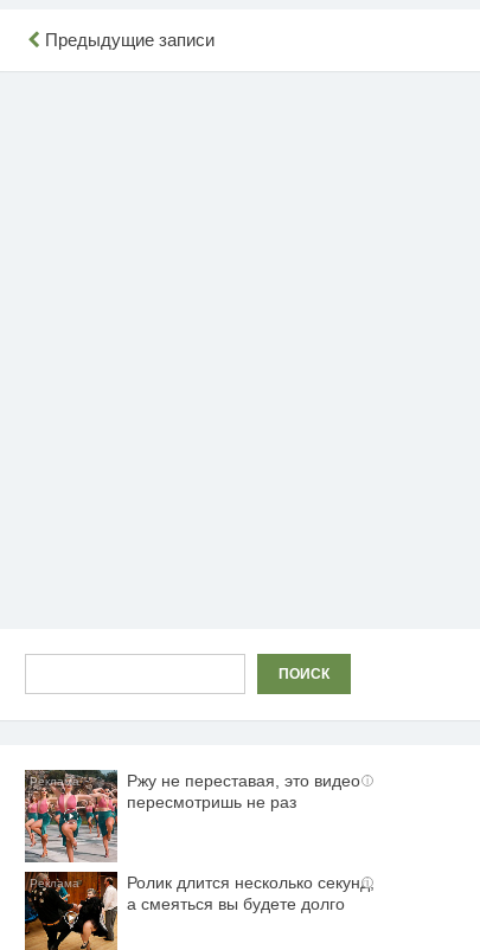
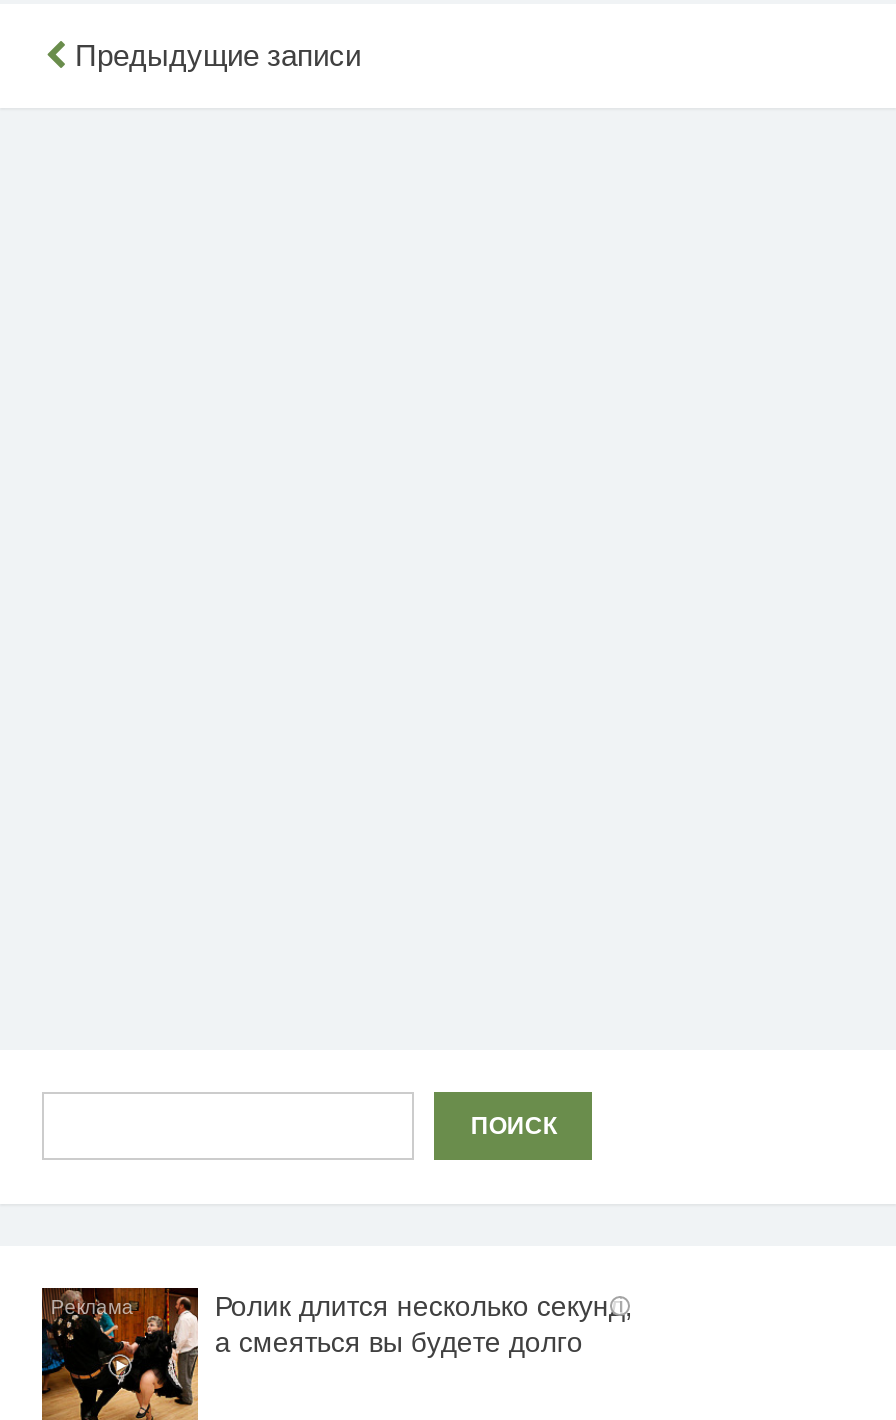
[24,769,361,864] [image] | Ржу не переставая, это видео | пересмотришь не раз -> none

